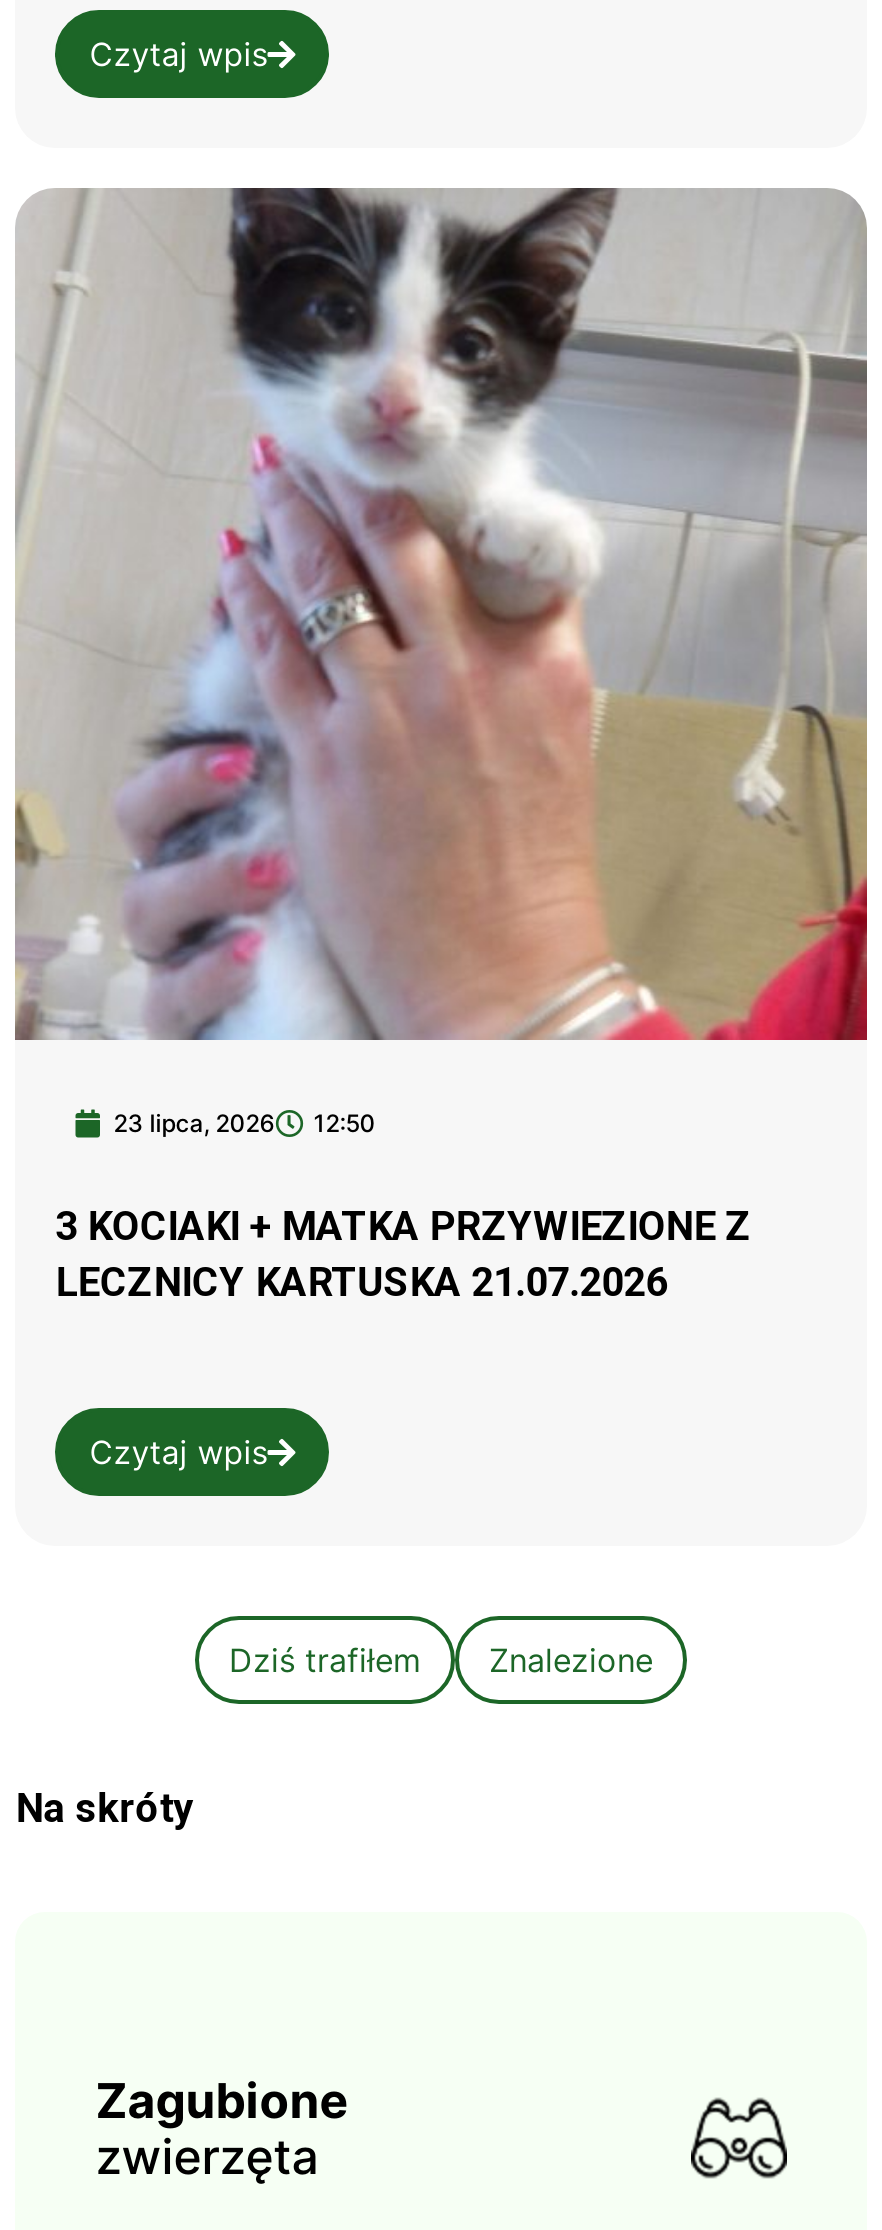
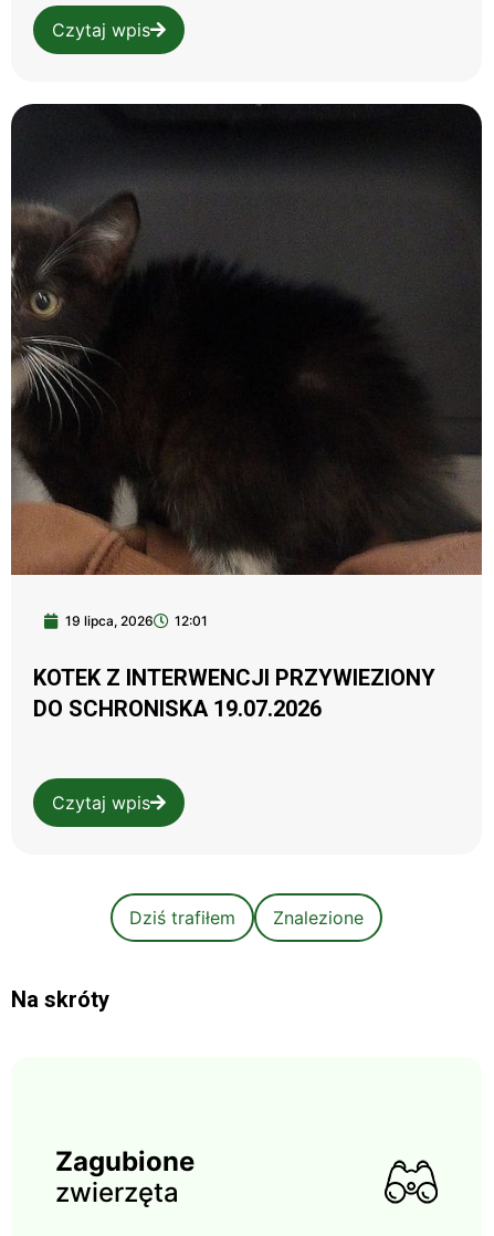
[13,186,869,1138] [image] | 23 lipca, 2026 | 12:50 -> [10,103,483,629] [image] | 19 lipca, 2026 | 12:01
[55,1202,751,1306] 3 KOCIAKI + MATKA PRZYWIEZIONE Z | LECZNICY KARTUSKA 21.07.2026 -> [33,664,436,722] KOTEK Z INTERWENCJI PRZYWIEZIONY | DO SCHRONISKA 19.07.2026

